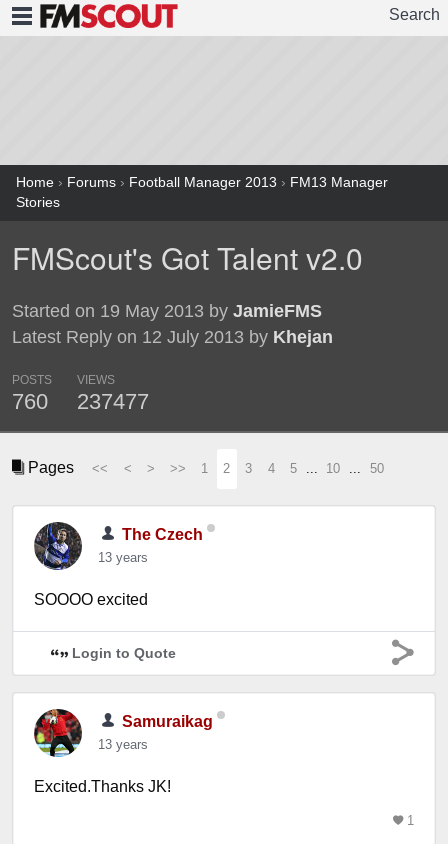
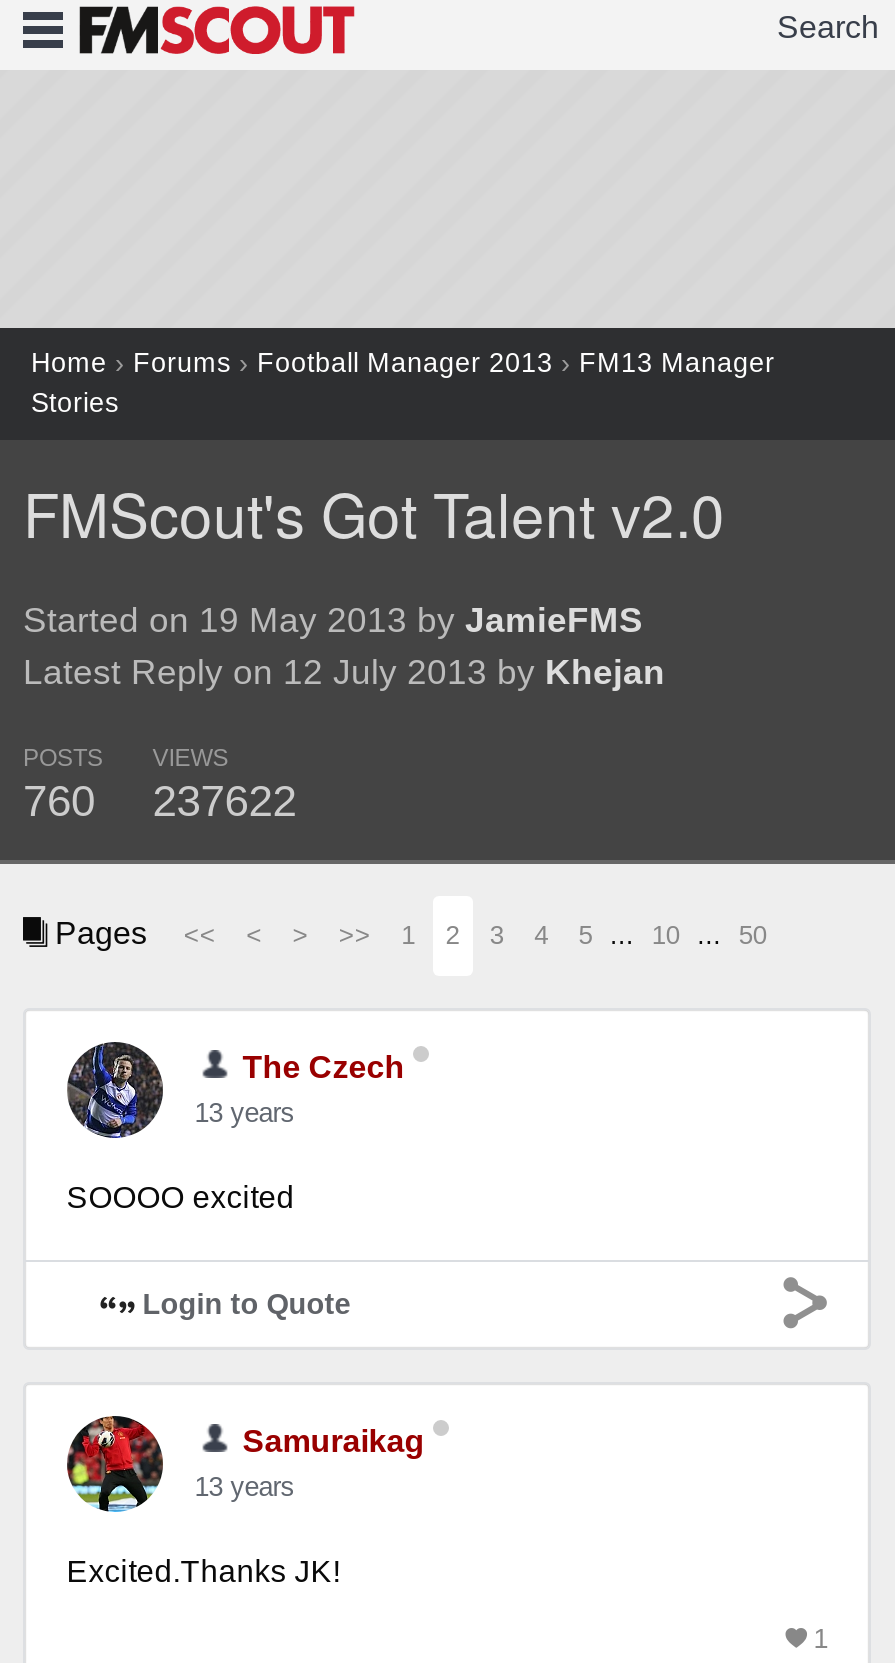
[12,389,149,414] 760 237477 -> [23,776,297,826] 760 237622

